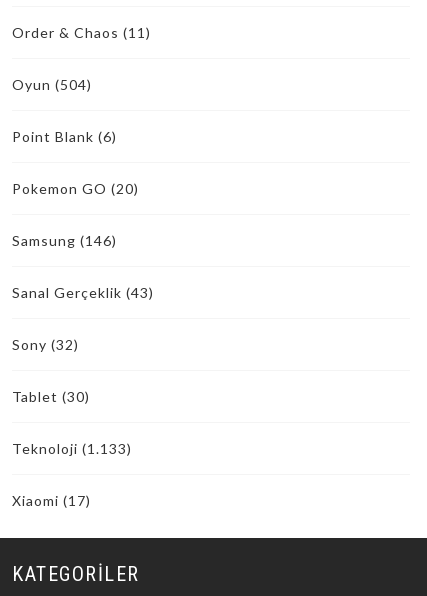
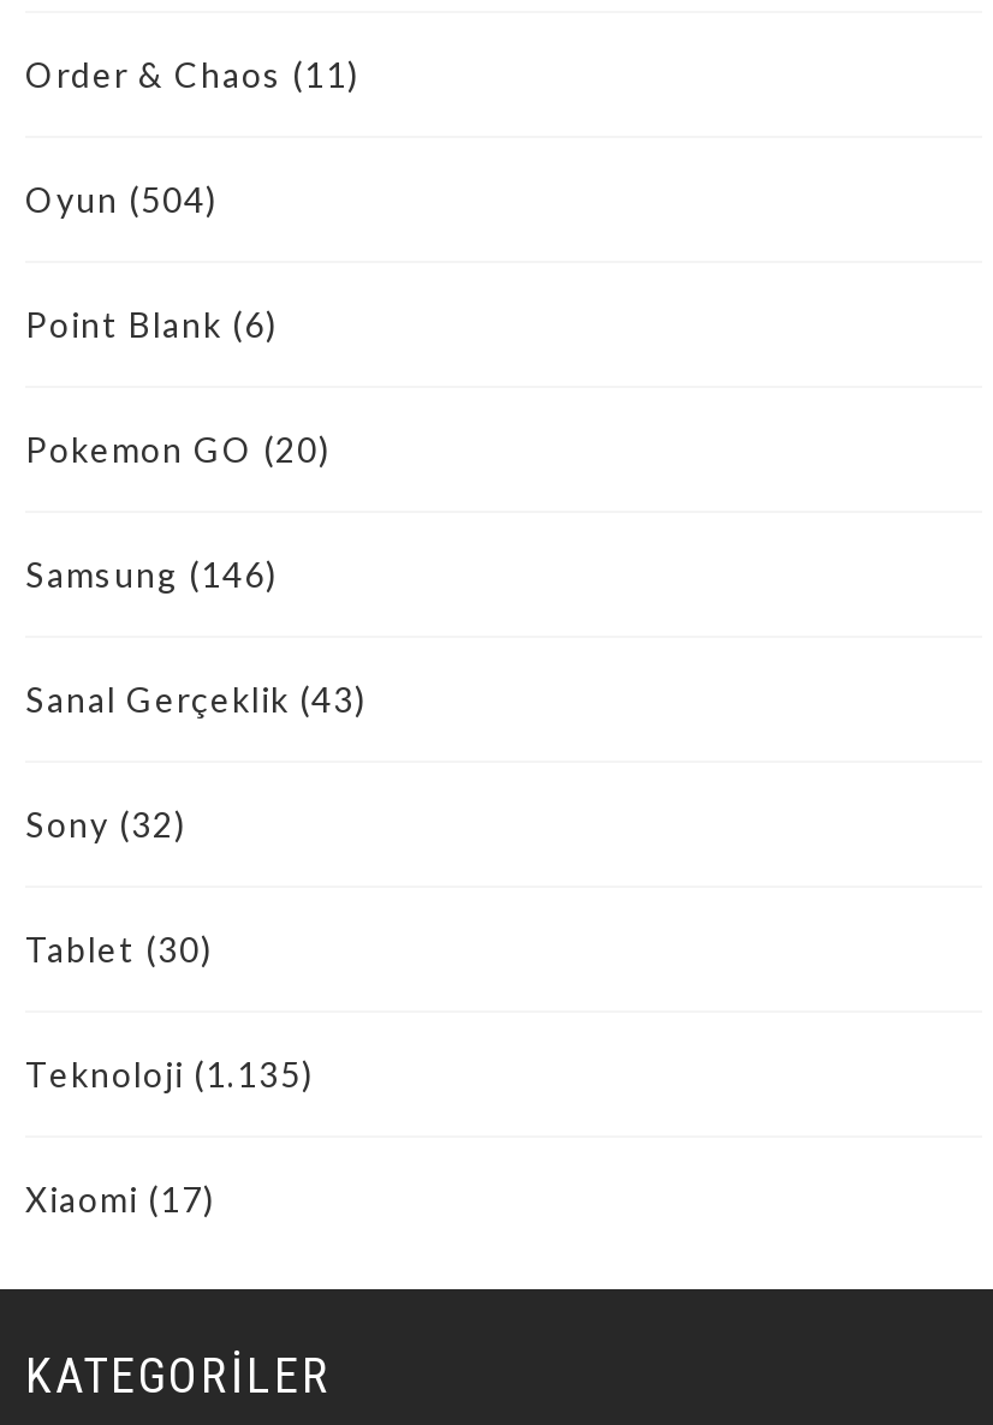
[12,440,132,457] Teknoloji (1.133) -> [25,1054,314,1095] Teknoloji (1.135)

